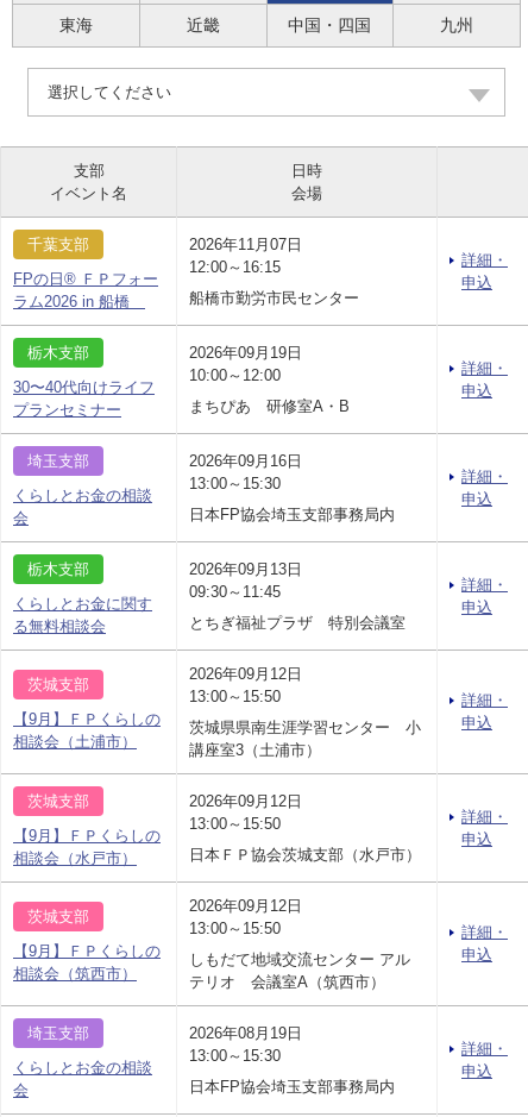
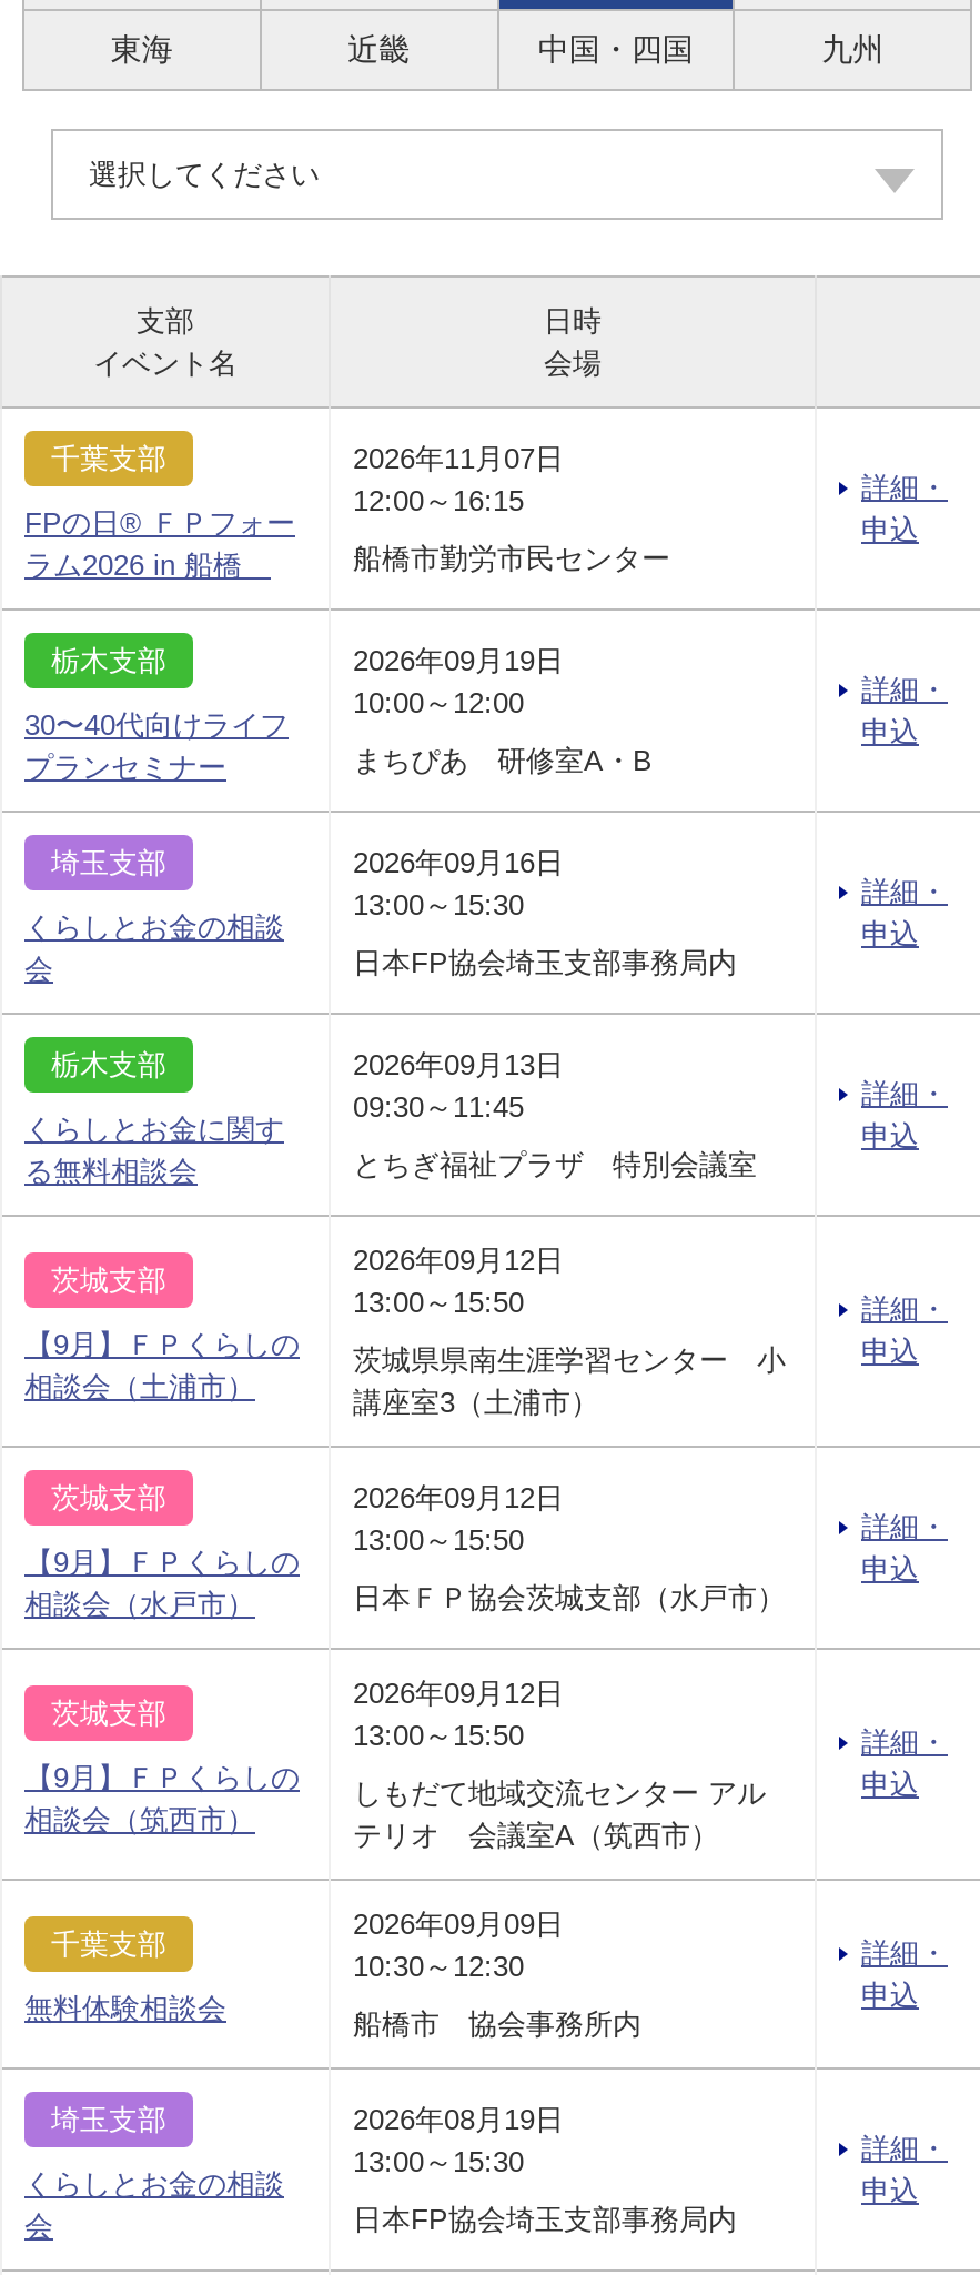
none -> [24,1927,226,2025] 千葉支部 | 無料体験相談会
none -> [353,1907,641,2041] 2026年09月09日 | 10:30～12:30 | 船橋市 協会事務所内
none -> [861,1936,948,2012] 詳細・ | 申込

